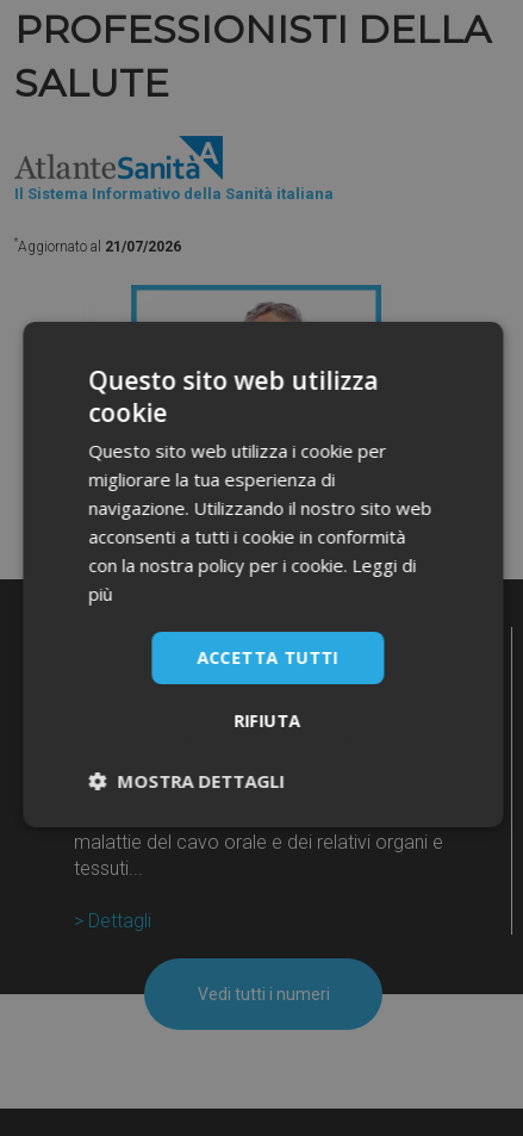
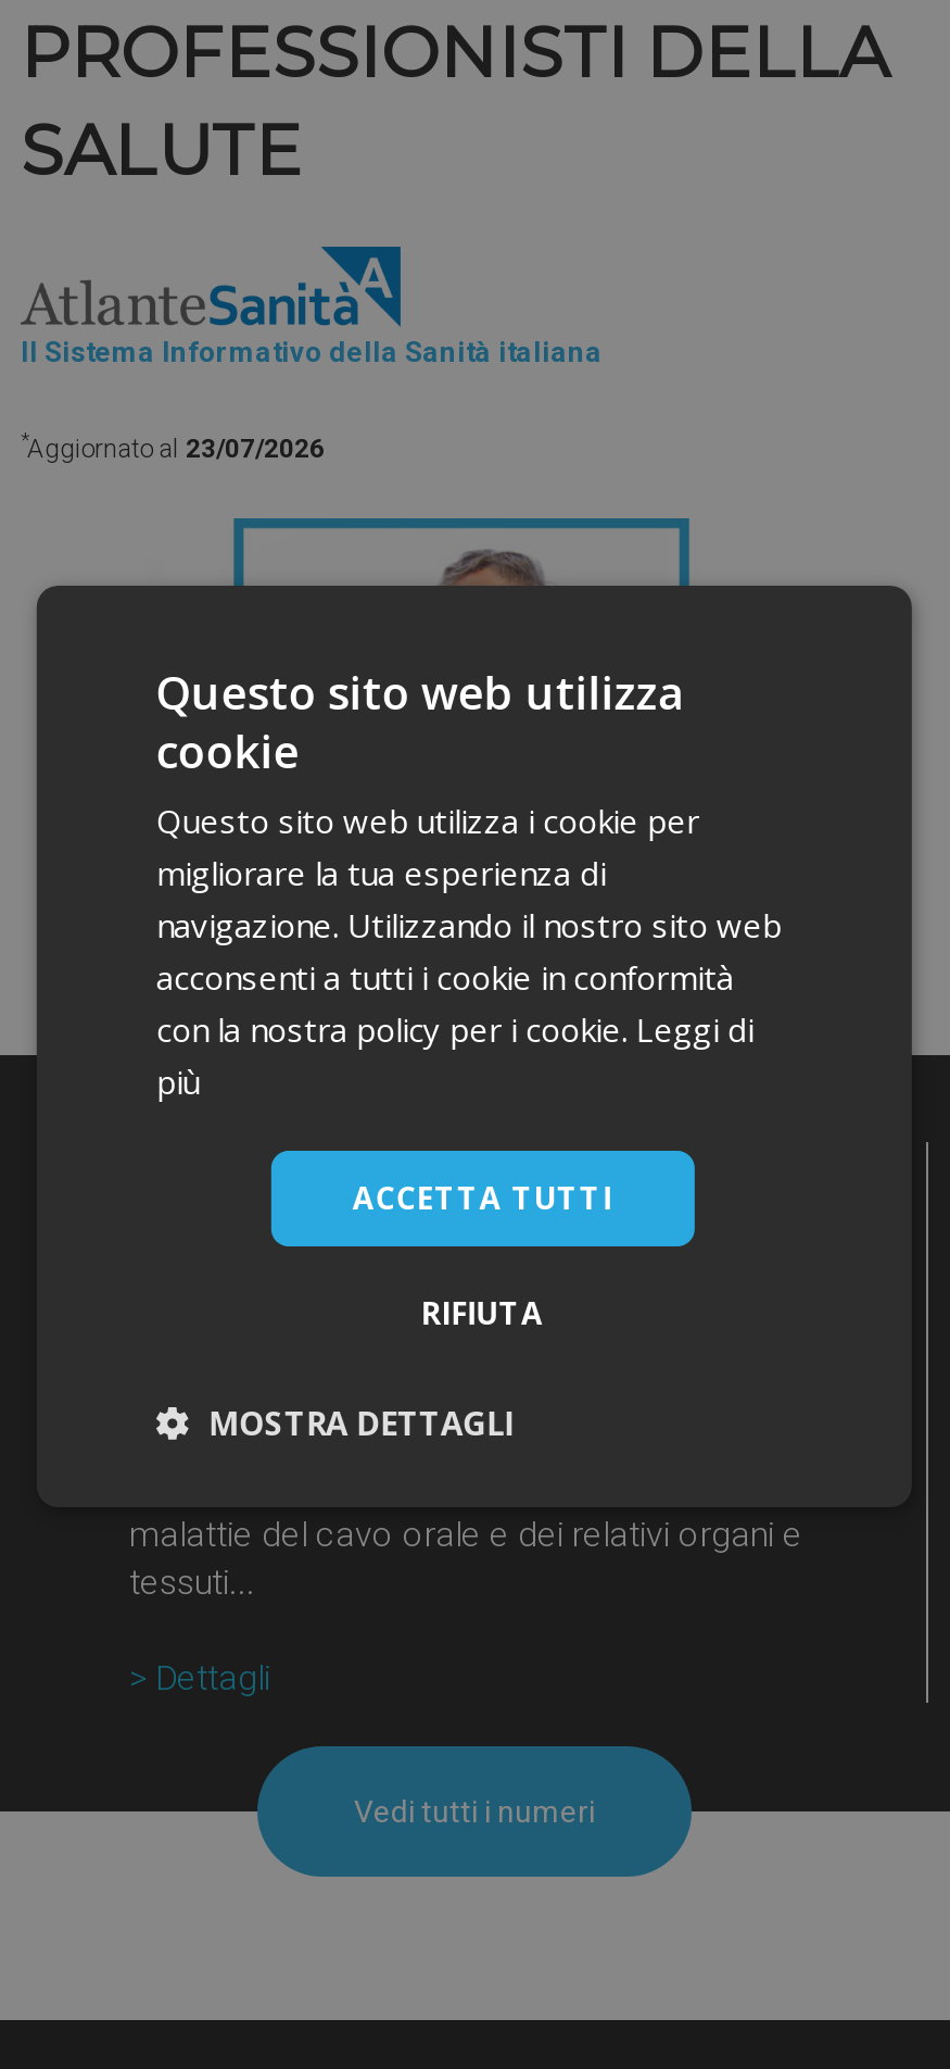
[14,236,181,255] *Aggiornato al 21/07/2026 -> [21,430,325,463] *Aggiornato al 23/07/2026

